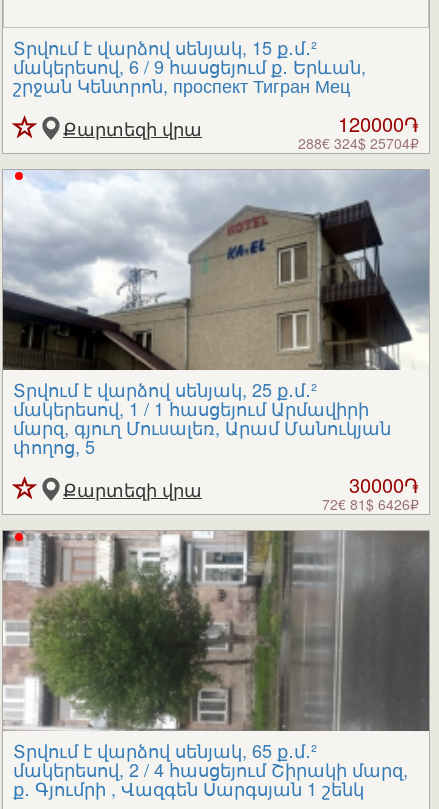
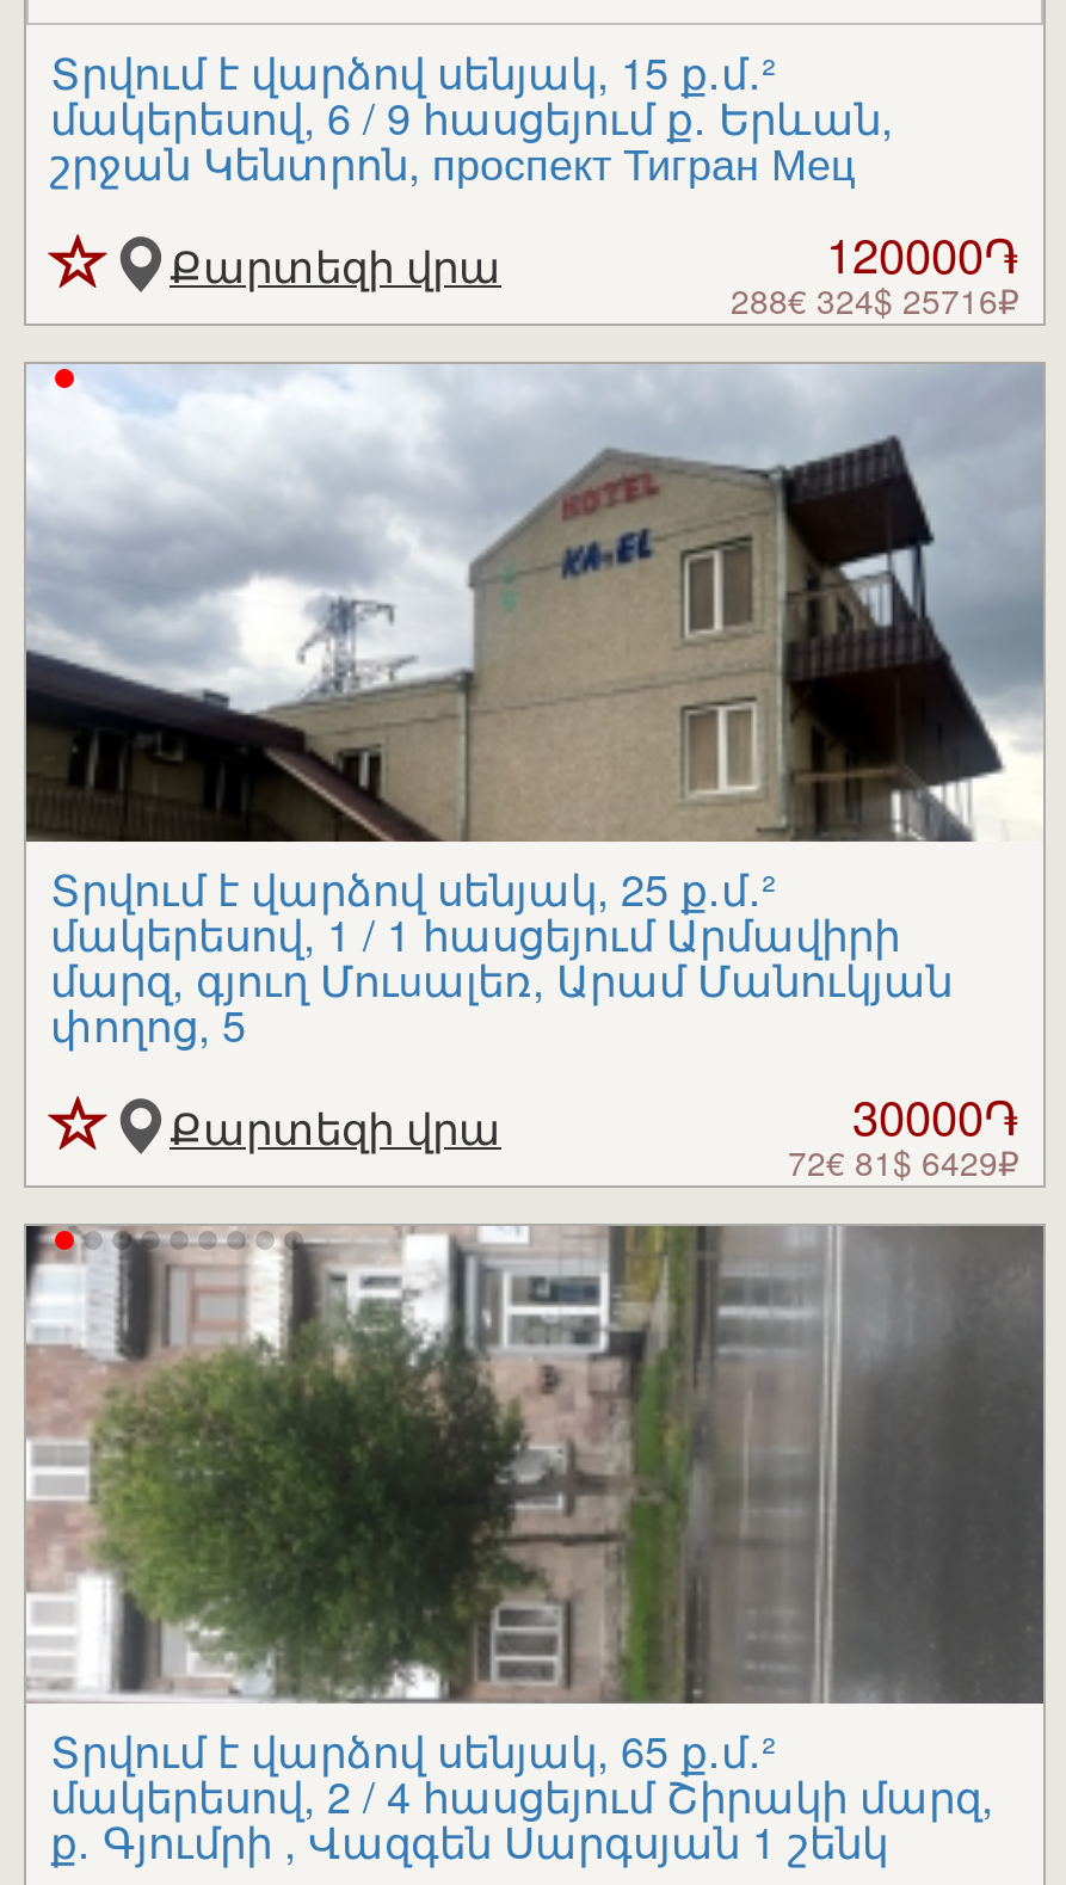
[298,133,419,153] 288€ 324$ 25704₽ -> [731,276,1019,324] 288€ 324$ 25716₽
[322,494,419,514] 72€ 81$ 6426₽ -> [788,1138,1019,1185] 72€ 81$ 6429₽

